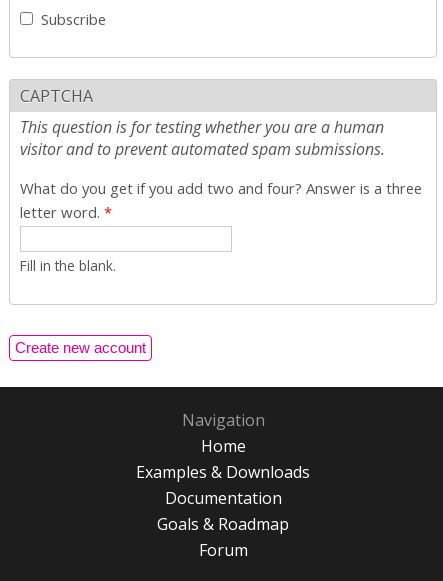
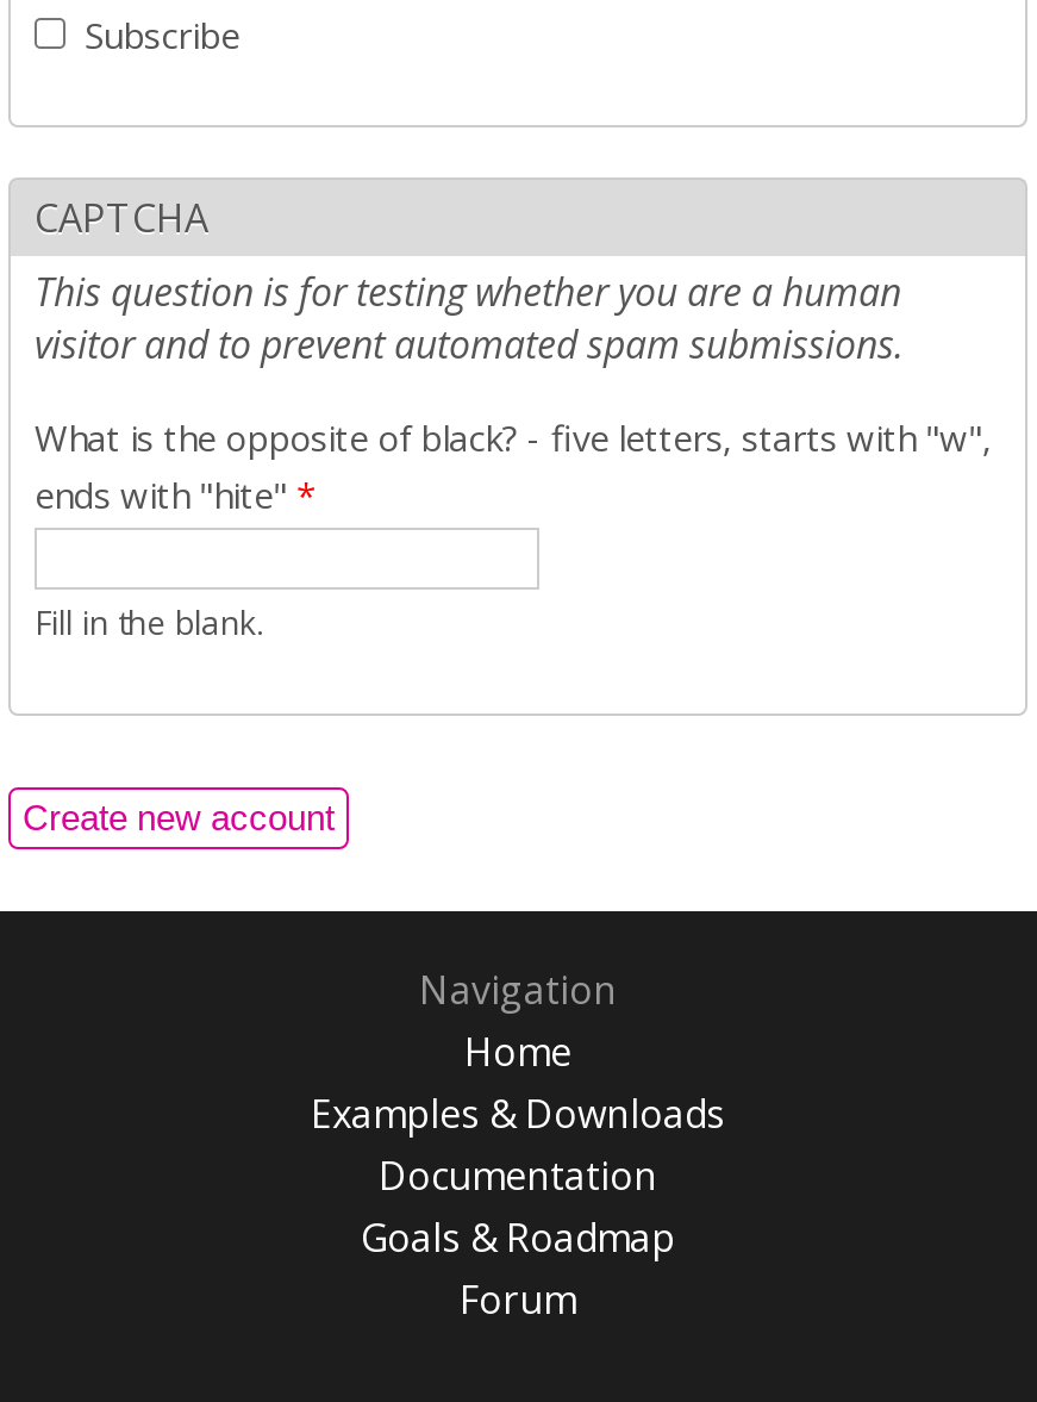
[20,178,422,222] What do you get if you add two and four? Answer is a three | letter word. * -> [35,413,992,518] What is the opposite of black? - five letters, starts with "w", | ends with "hite" *

